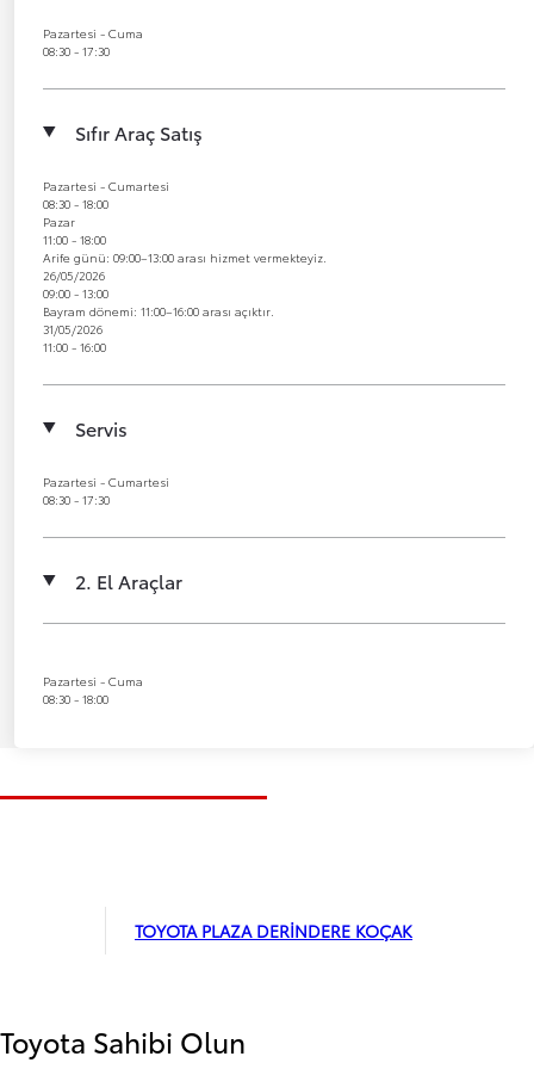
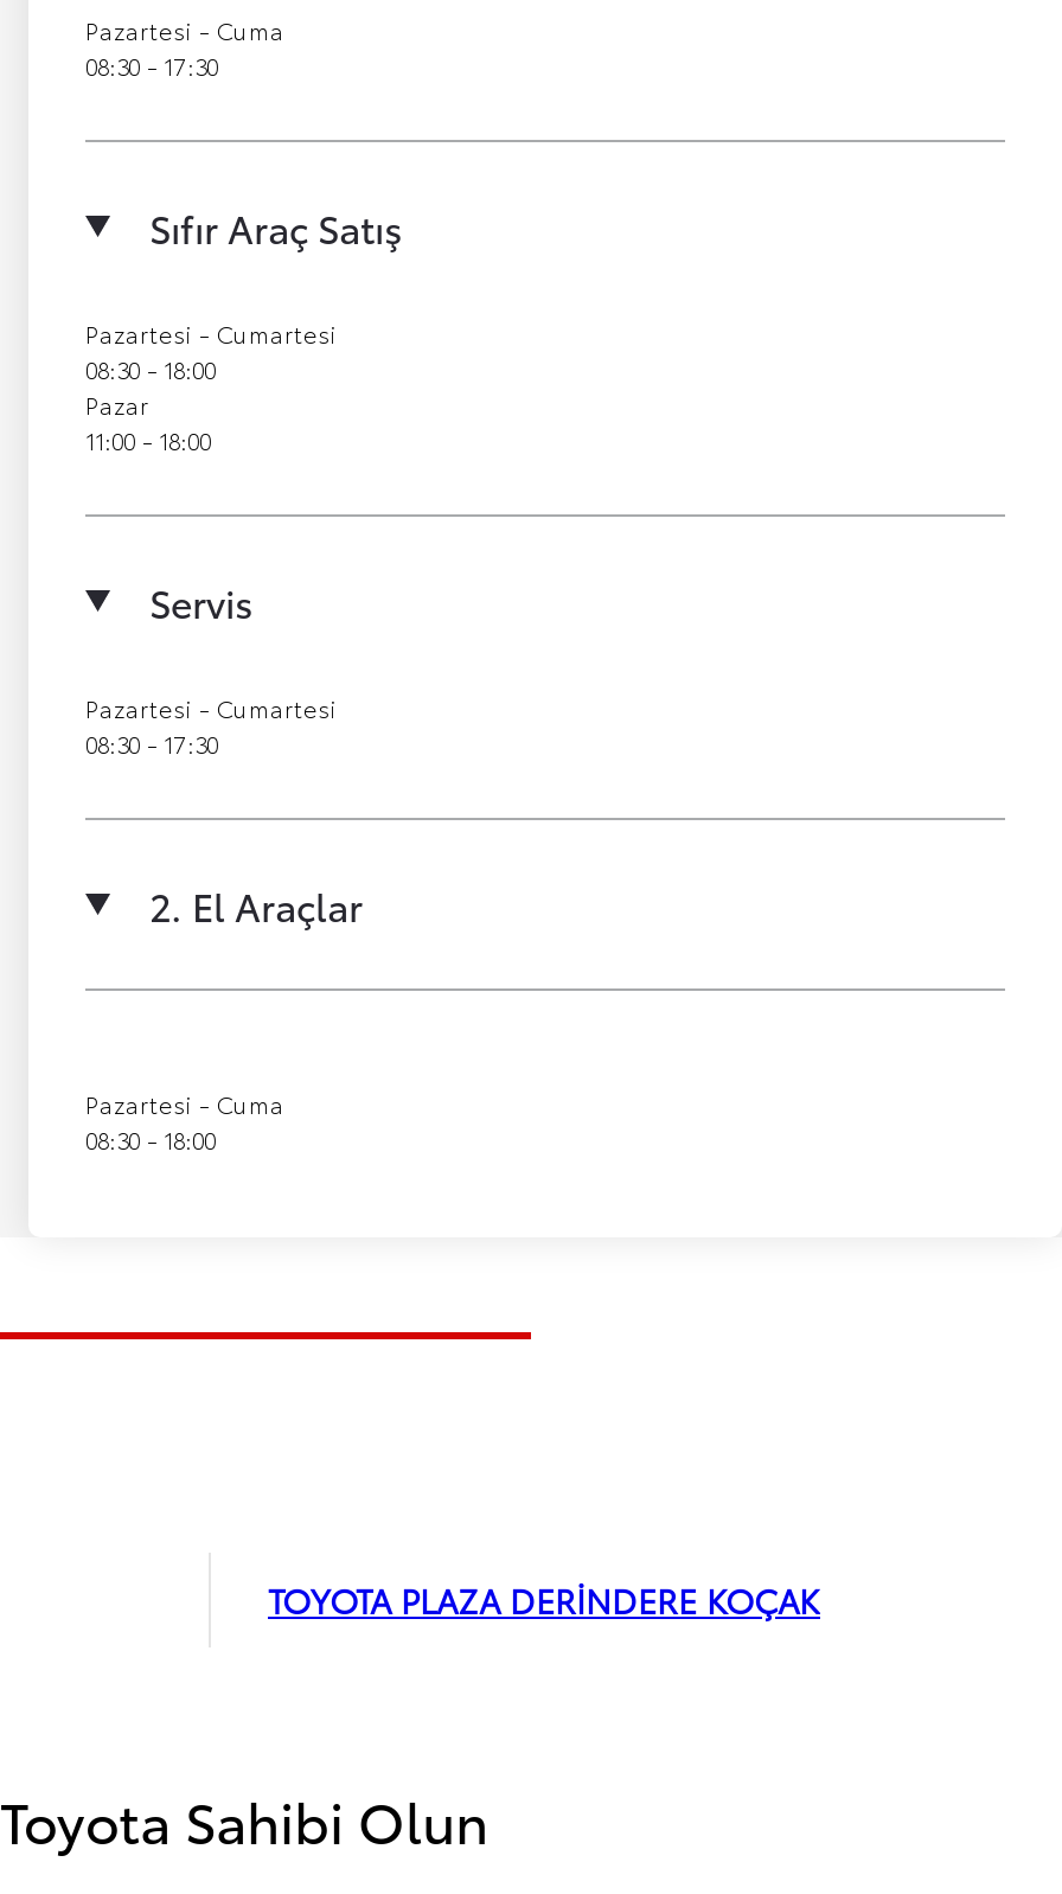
[43,248,327,356] Arife günü: 09:00–13:00 arası hizmet vermekteyiz. | 26/05/2026 | 09:00 - 13:00 | Bayram dönemi: 11:00–16:00 arası açıktır. | 31/05/2026 | 11:00 - 16:00 -> none

